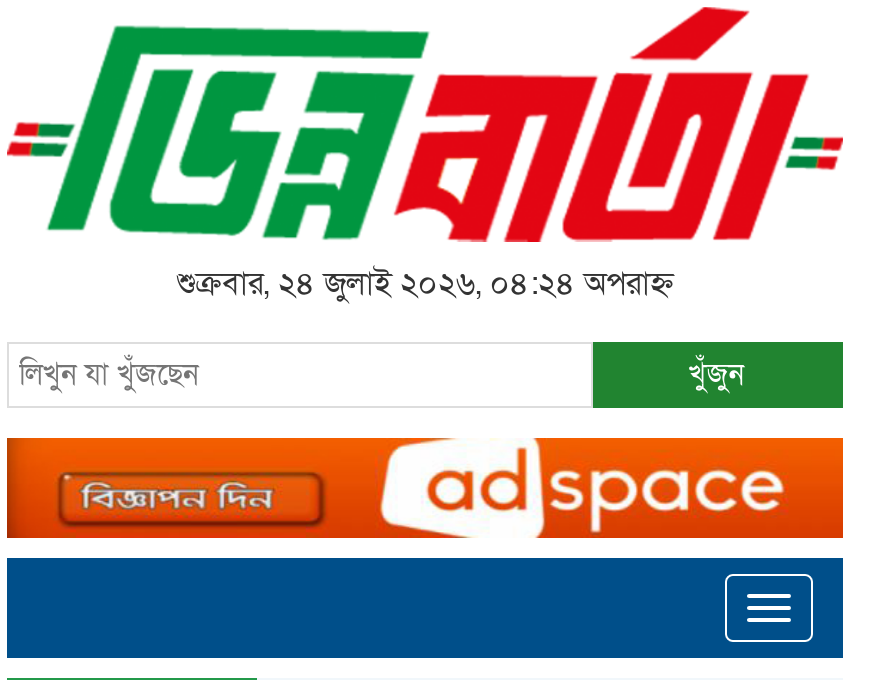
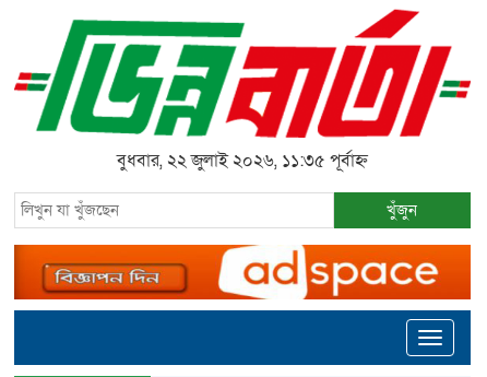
[176,261,674,305] শুক্রবার, ২৪ জুলাই ২০২৬, ০৪:২৪ অপরাহ্ন -> [117,148,368,172] বুধবার, ২২ জুলাই ২০২৬, ১১:৩৫ পূর্বাহ্ন

